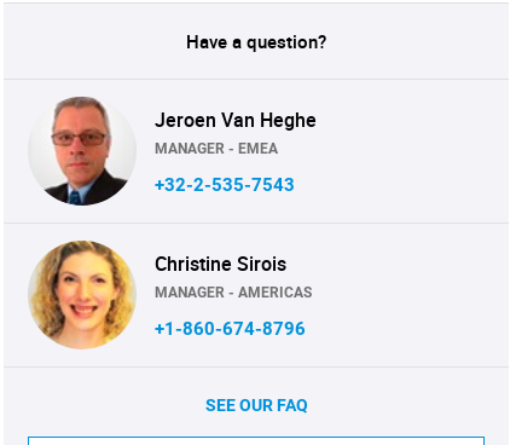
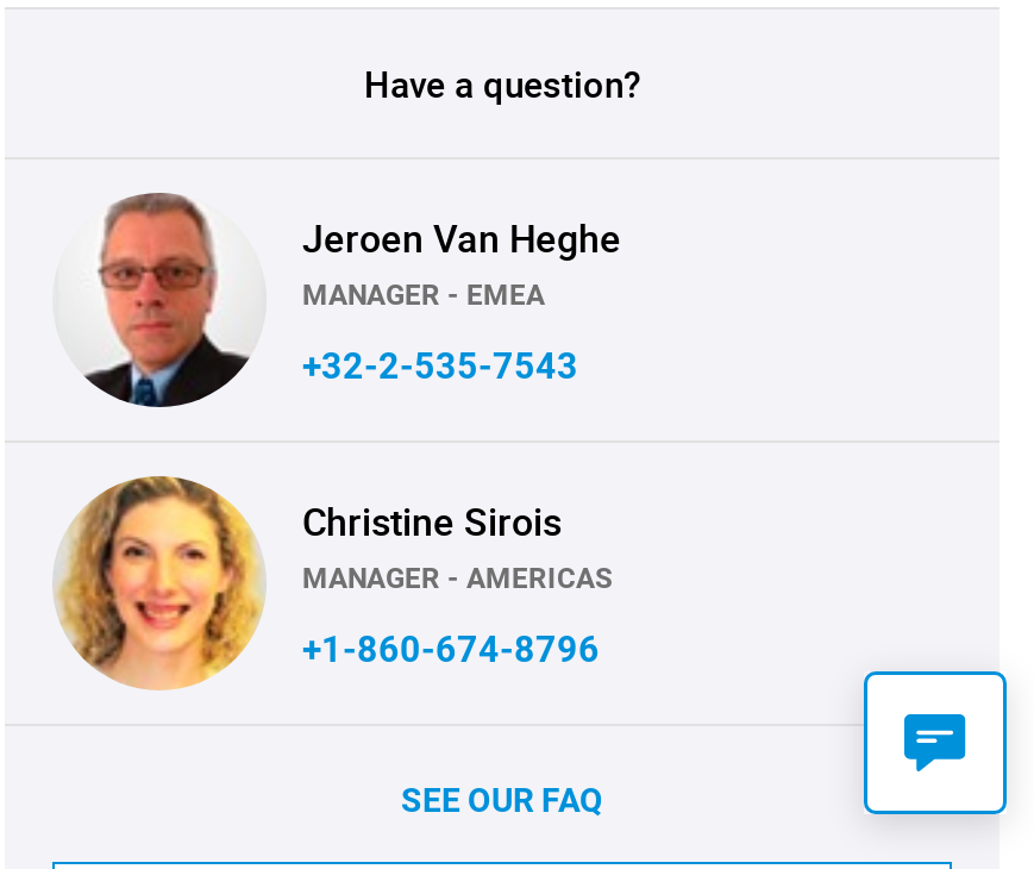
none -> [859,669,1011,819] [image]

